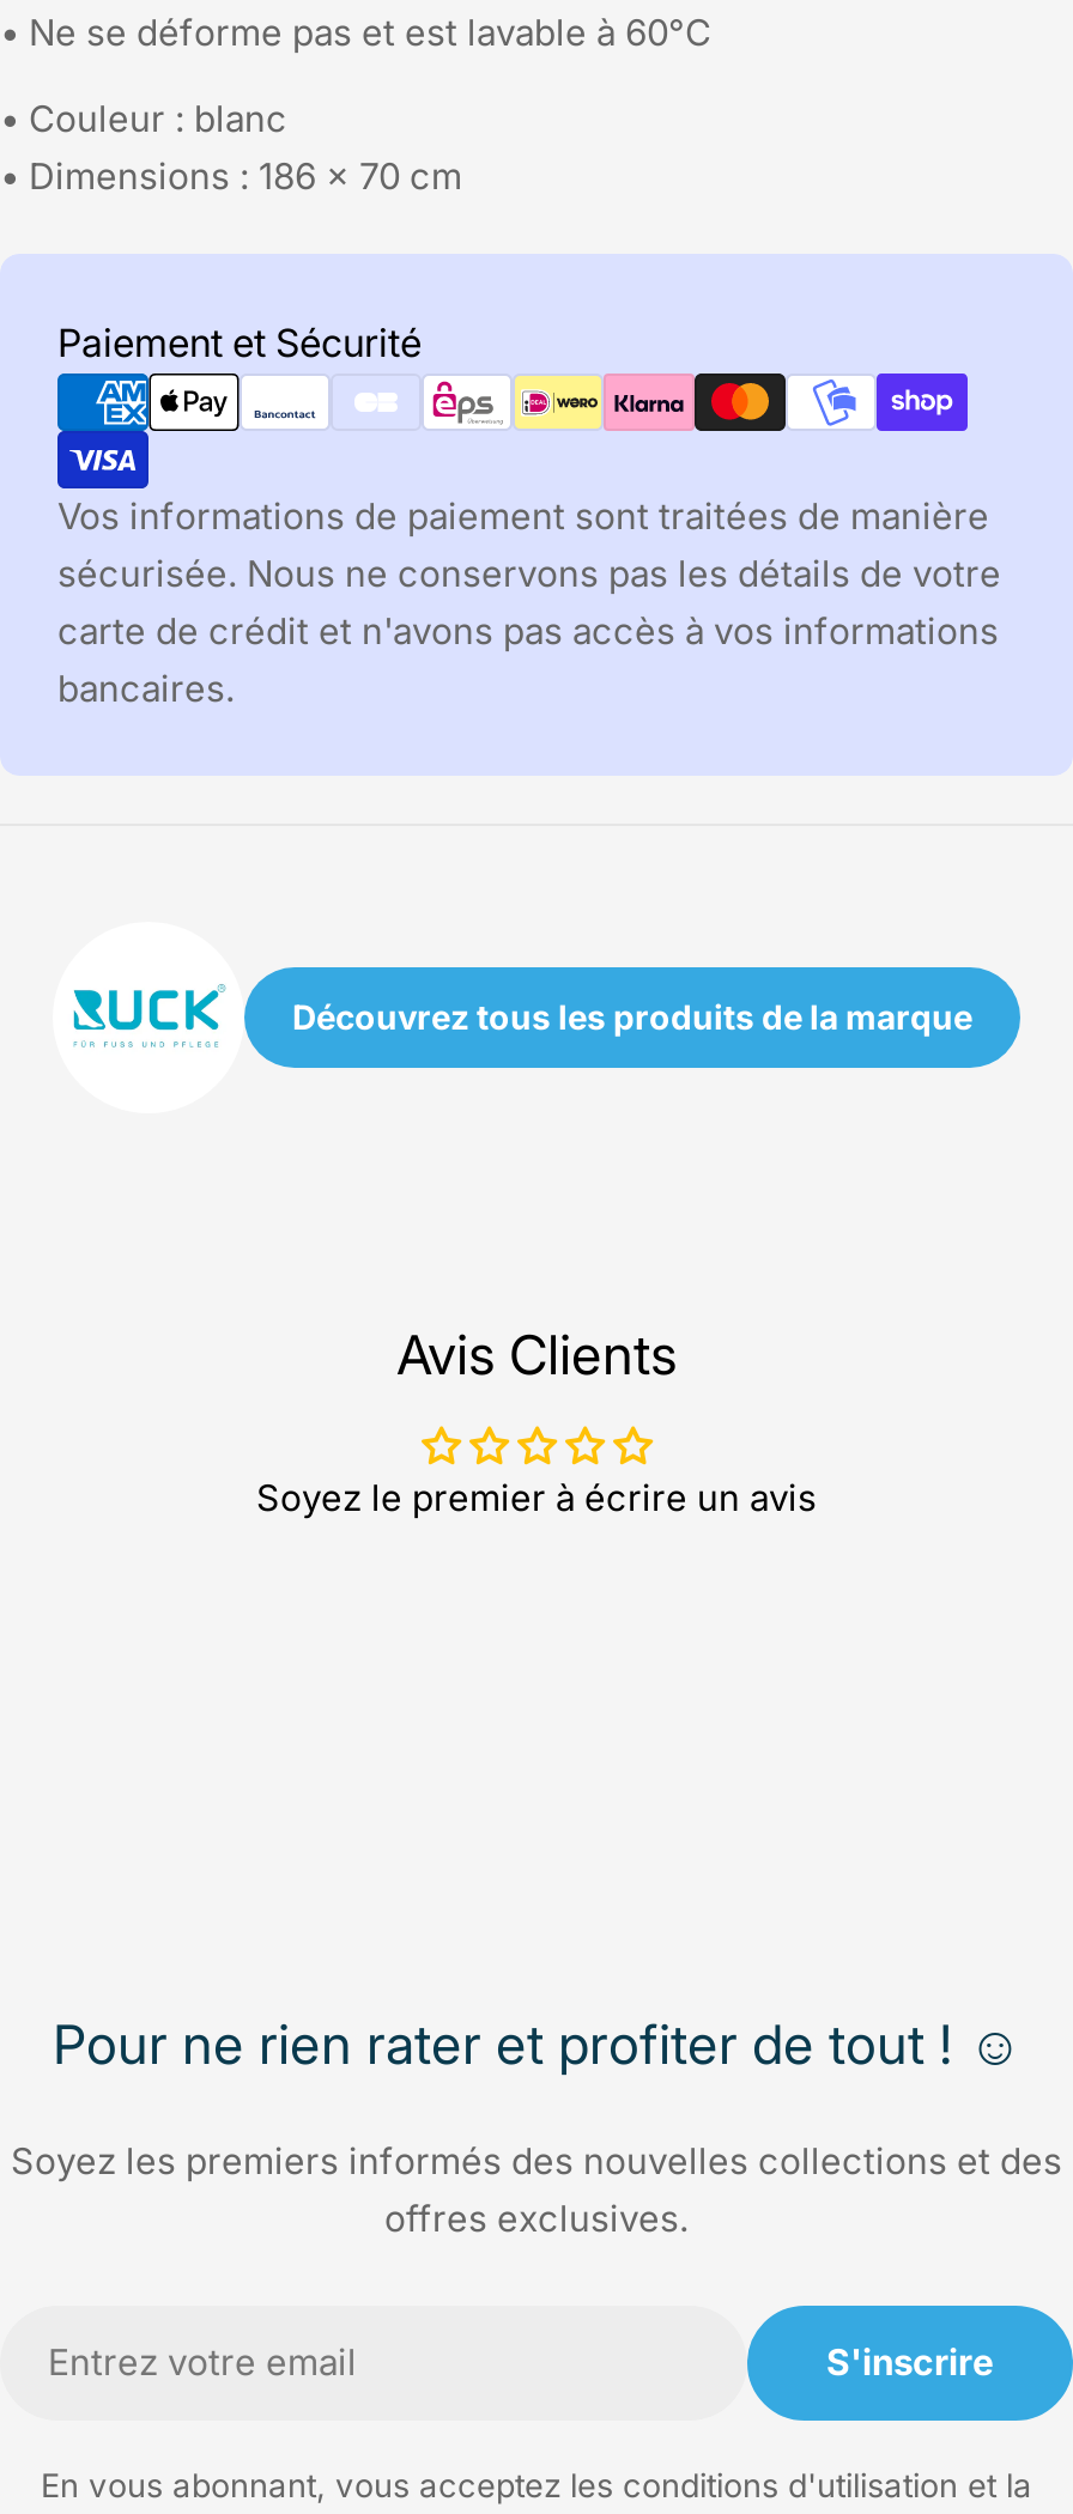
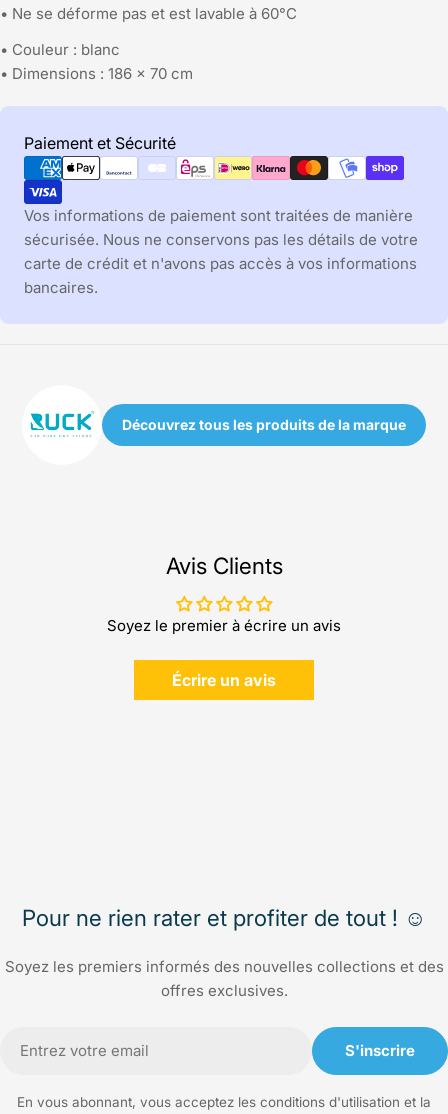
none -> [172,670,276,690] Écrire un avis

